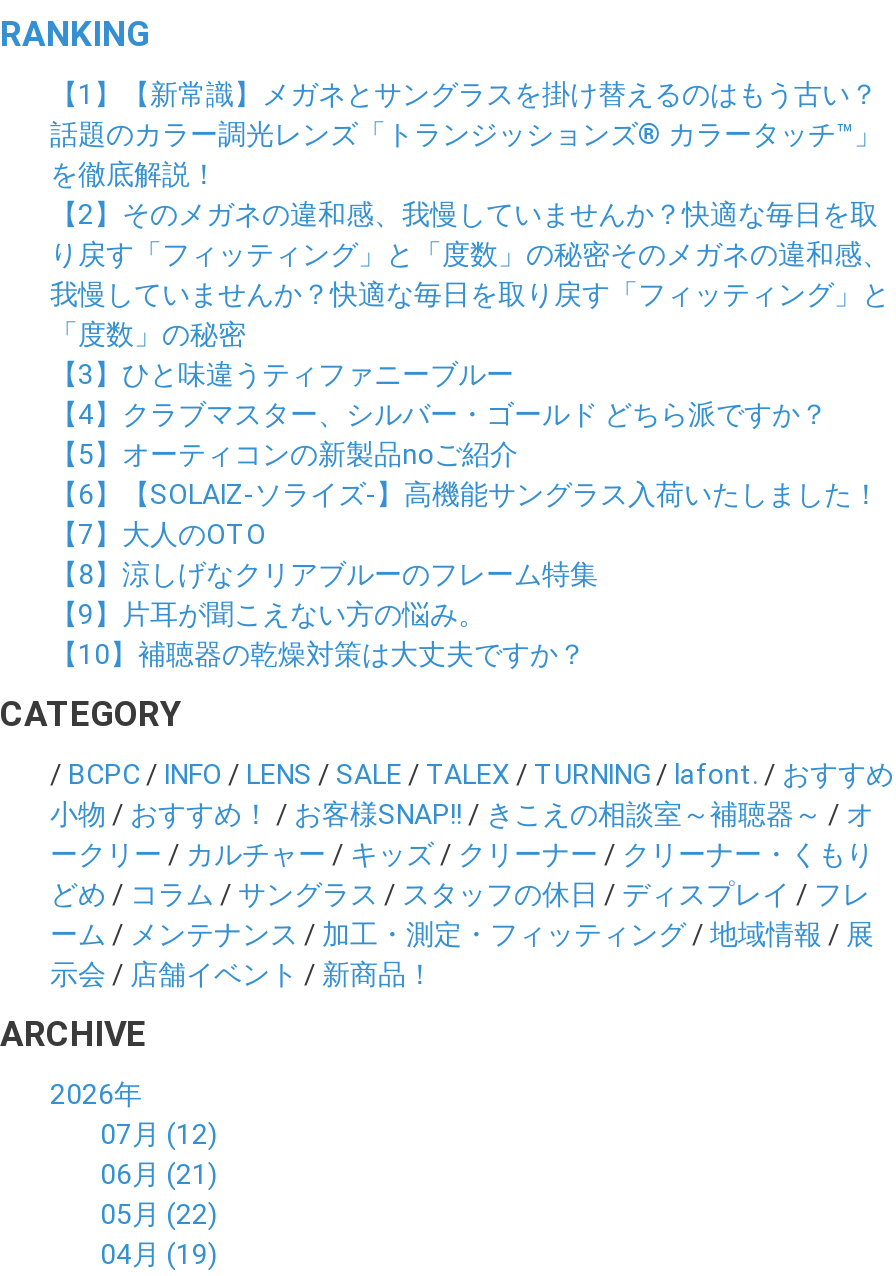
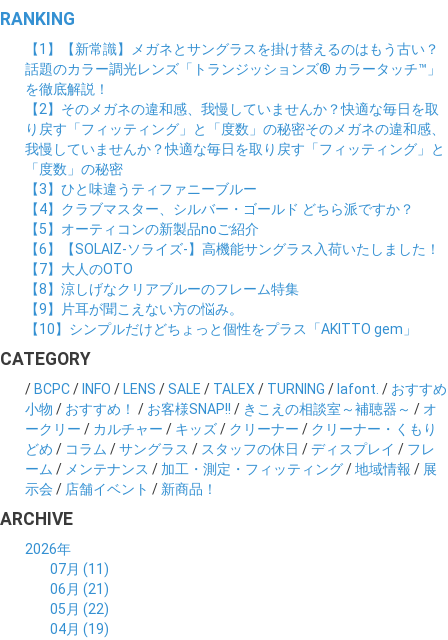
[50,639,586,671] 【10】補聴器の乾燥対策は大丈夫ですか？ -> [25,321,417,337] 【10】シンプルだけどちょっと個性をプラス「AKITTO gem」
[100,1119,218,1151] 07月 (12) -> [50,561,109,577] 07月 (11)

